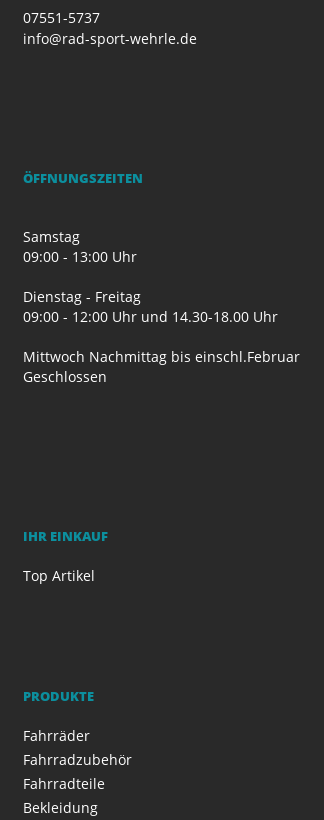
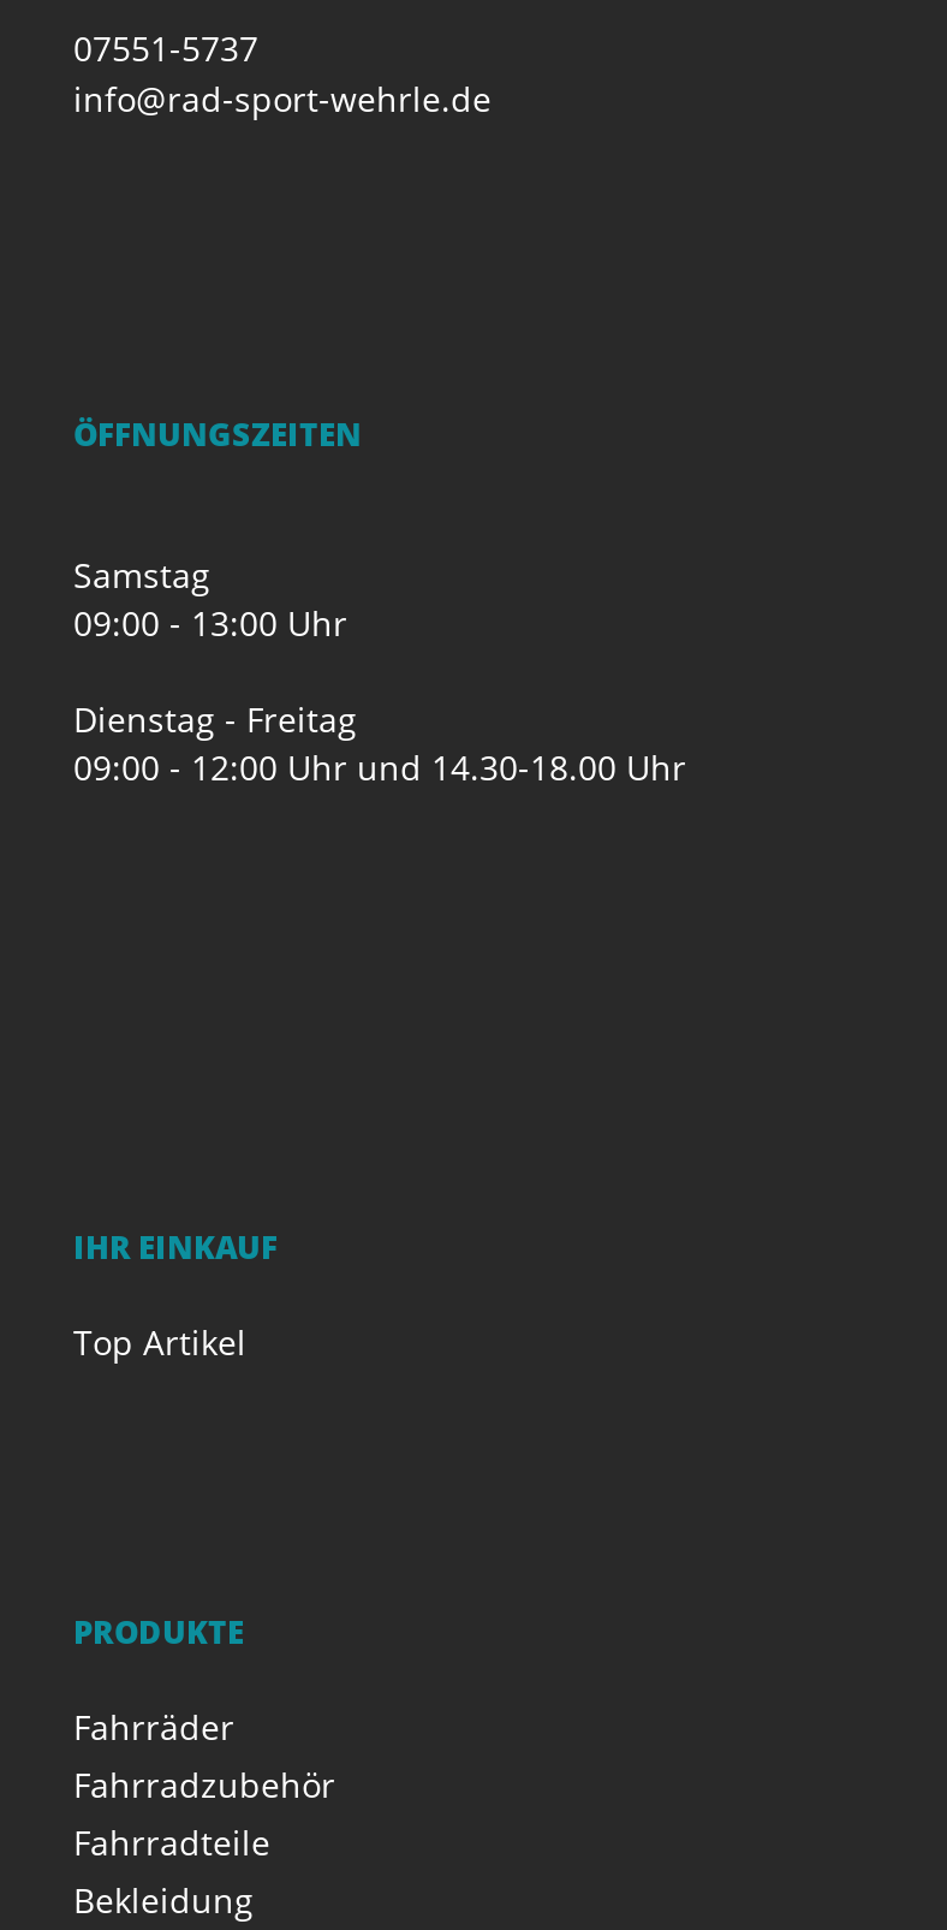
[23,347,300,386] Mittwoch Nachmittag bis einschl.Februar | Geschlossen -> none

